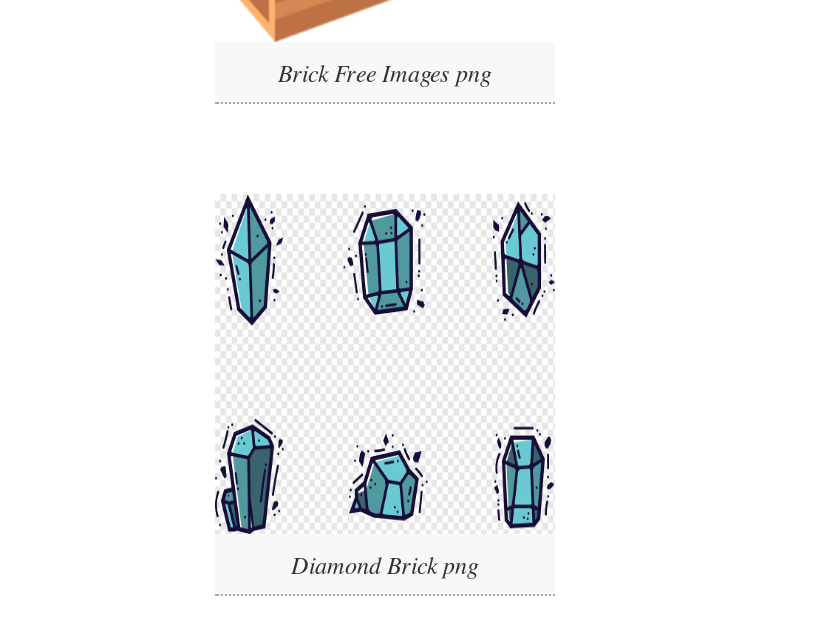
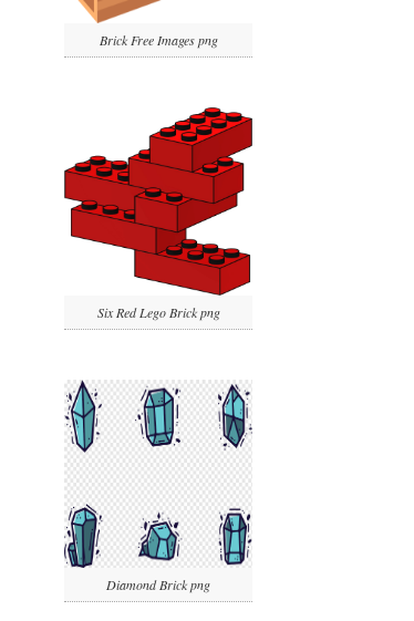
none -> [63,106,253,321] [image] | Six Red Lego Brick png

